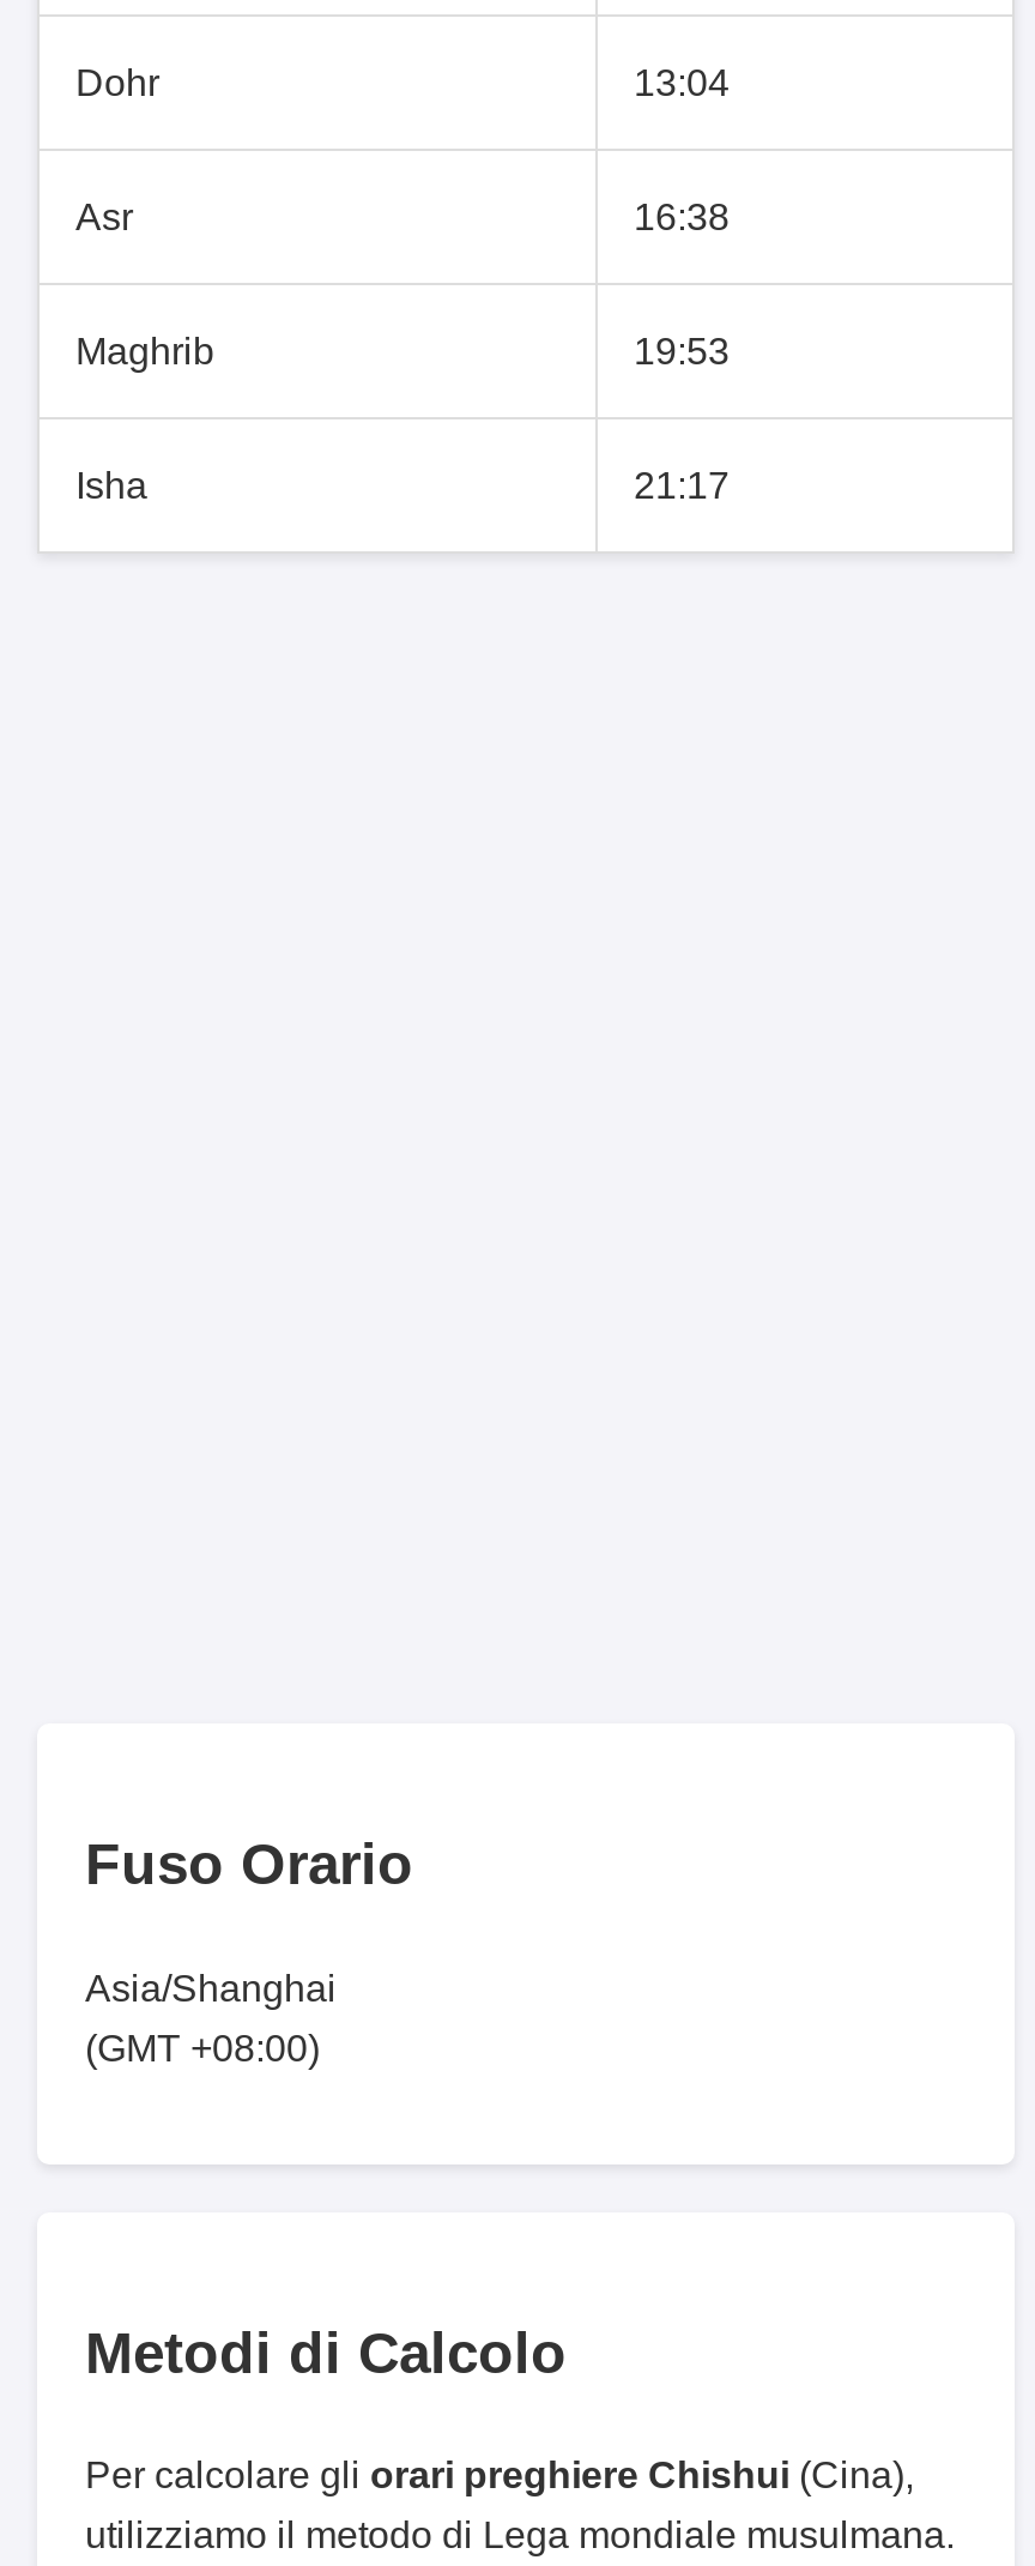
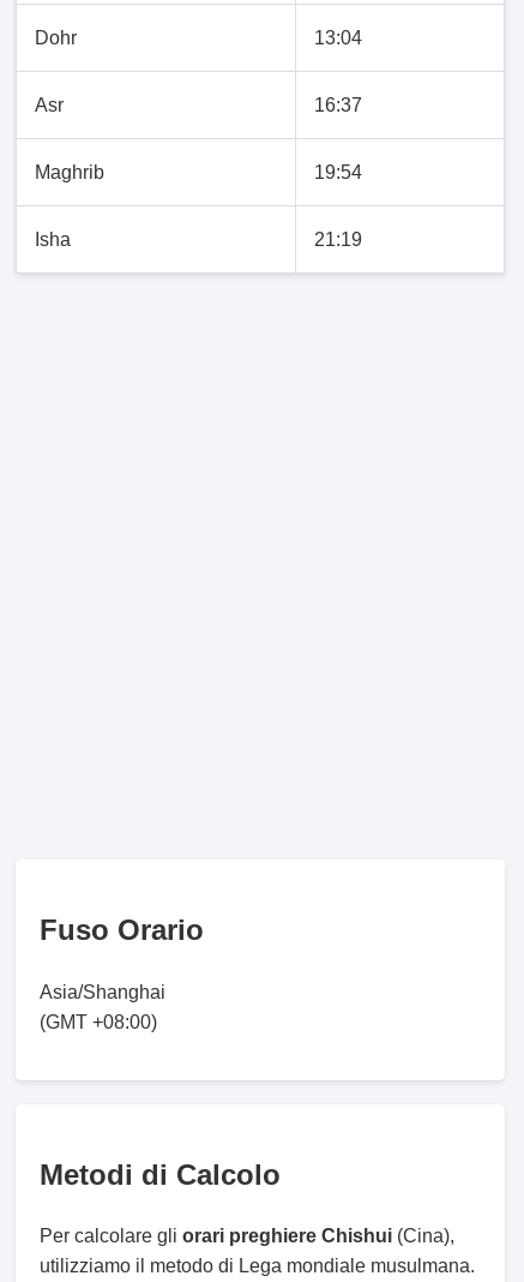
[634,196,730,237] 16:38 -> [314,95,362,115] 16:37
[634,330,730,371] 19:53 -> [314,162,362,182] 19:54
[634,465,730,505] 21:17 -> [314,229,362,249] 21:19

